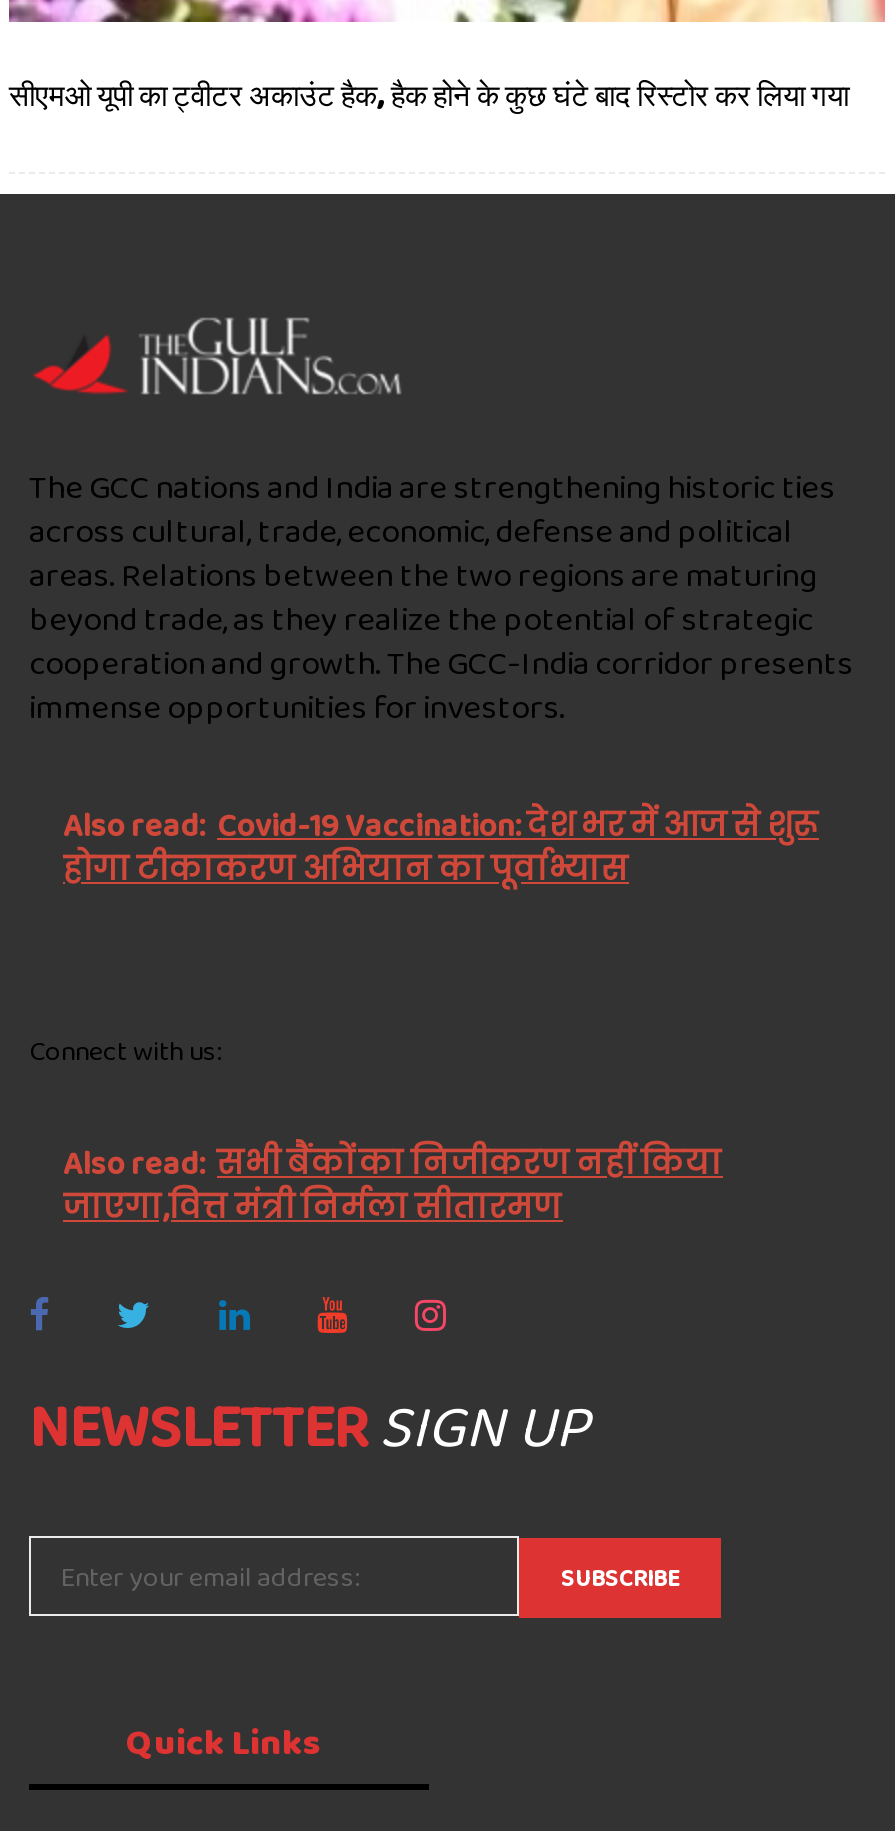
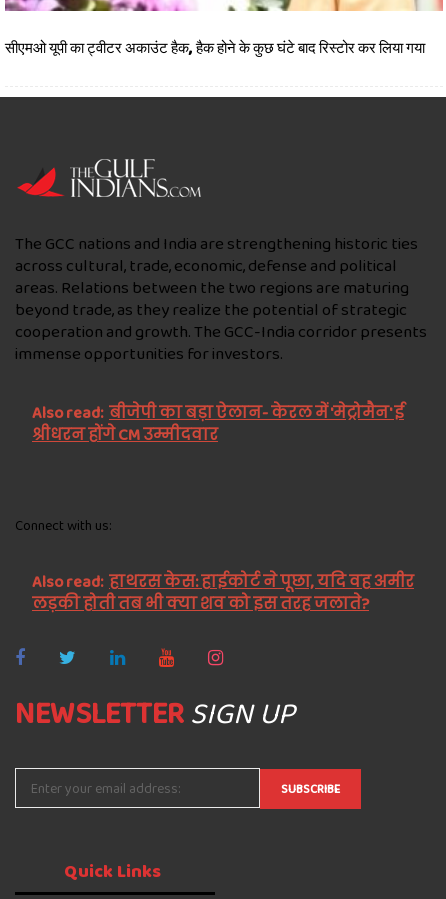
[63,803,819,893] Also read: Covid-19 Vaccination: देश भर में आज से शुरू | होगा टीकाकरण अभियान का पूर्वाभ्यास -> [32,401,404,446] Also read: बीजेपी का बड़ा ऐलान- केरल में 'मेट्रोमैन' ई | श्रीधरन होंगे CM उम्मीदवार
[63,1141,723,1231] Also read: सभी बैंकों का निजीकरण नहीं किया | जाएगा,वित्त मंत्री निर्मला सीतारमण -> [32,570,414,615] Also read: हाथरस केस: हाईकोर्ट ने पूछा, यदि वह अमीर | लड़की होती तब भी क्या शव को इस तरह जलाते?

